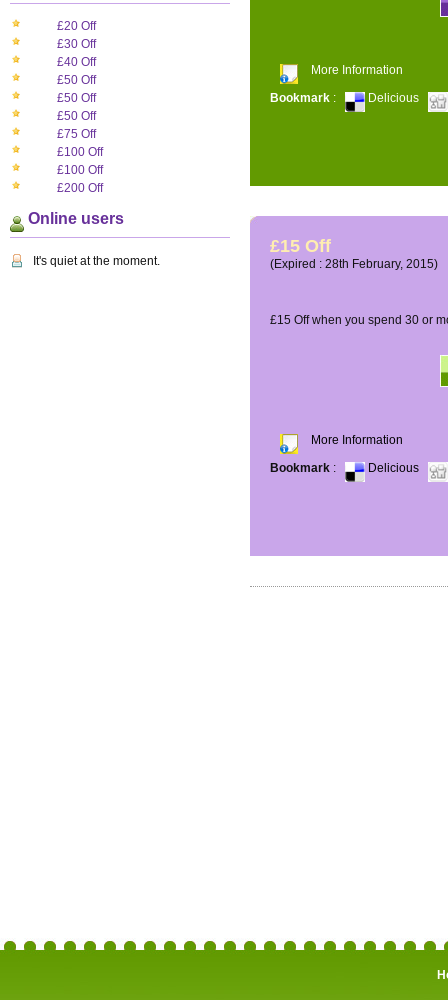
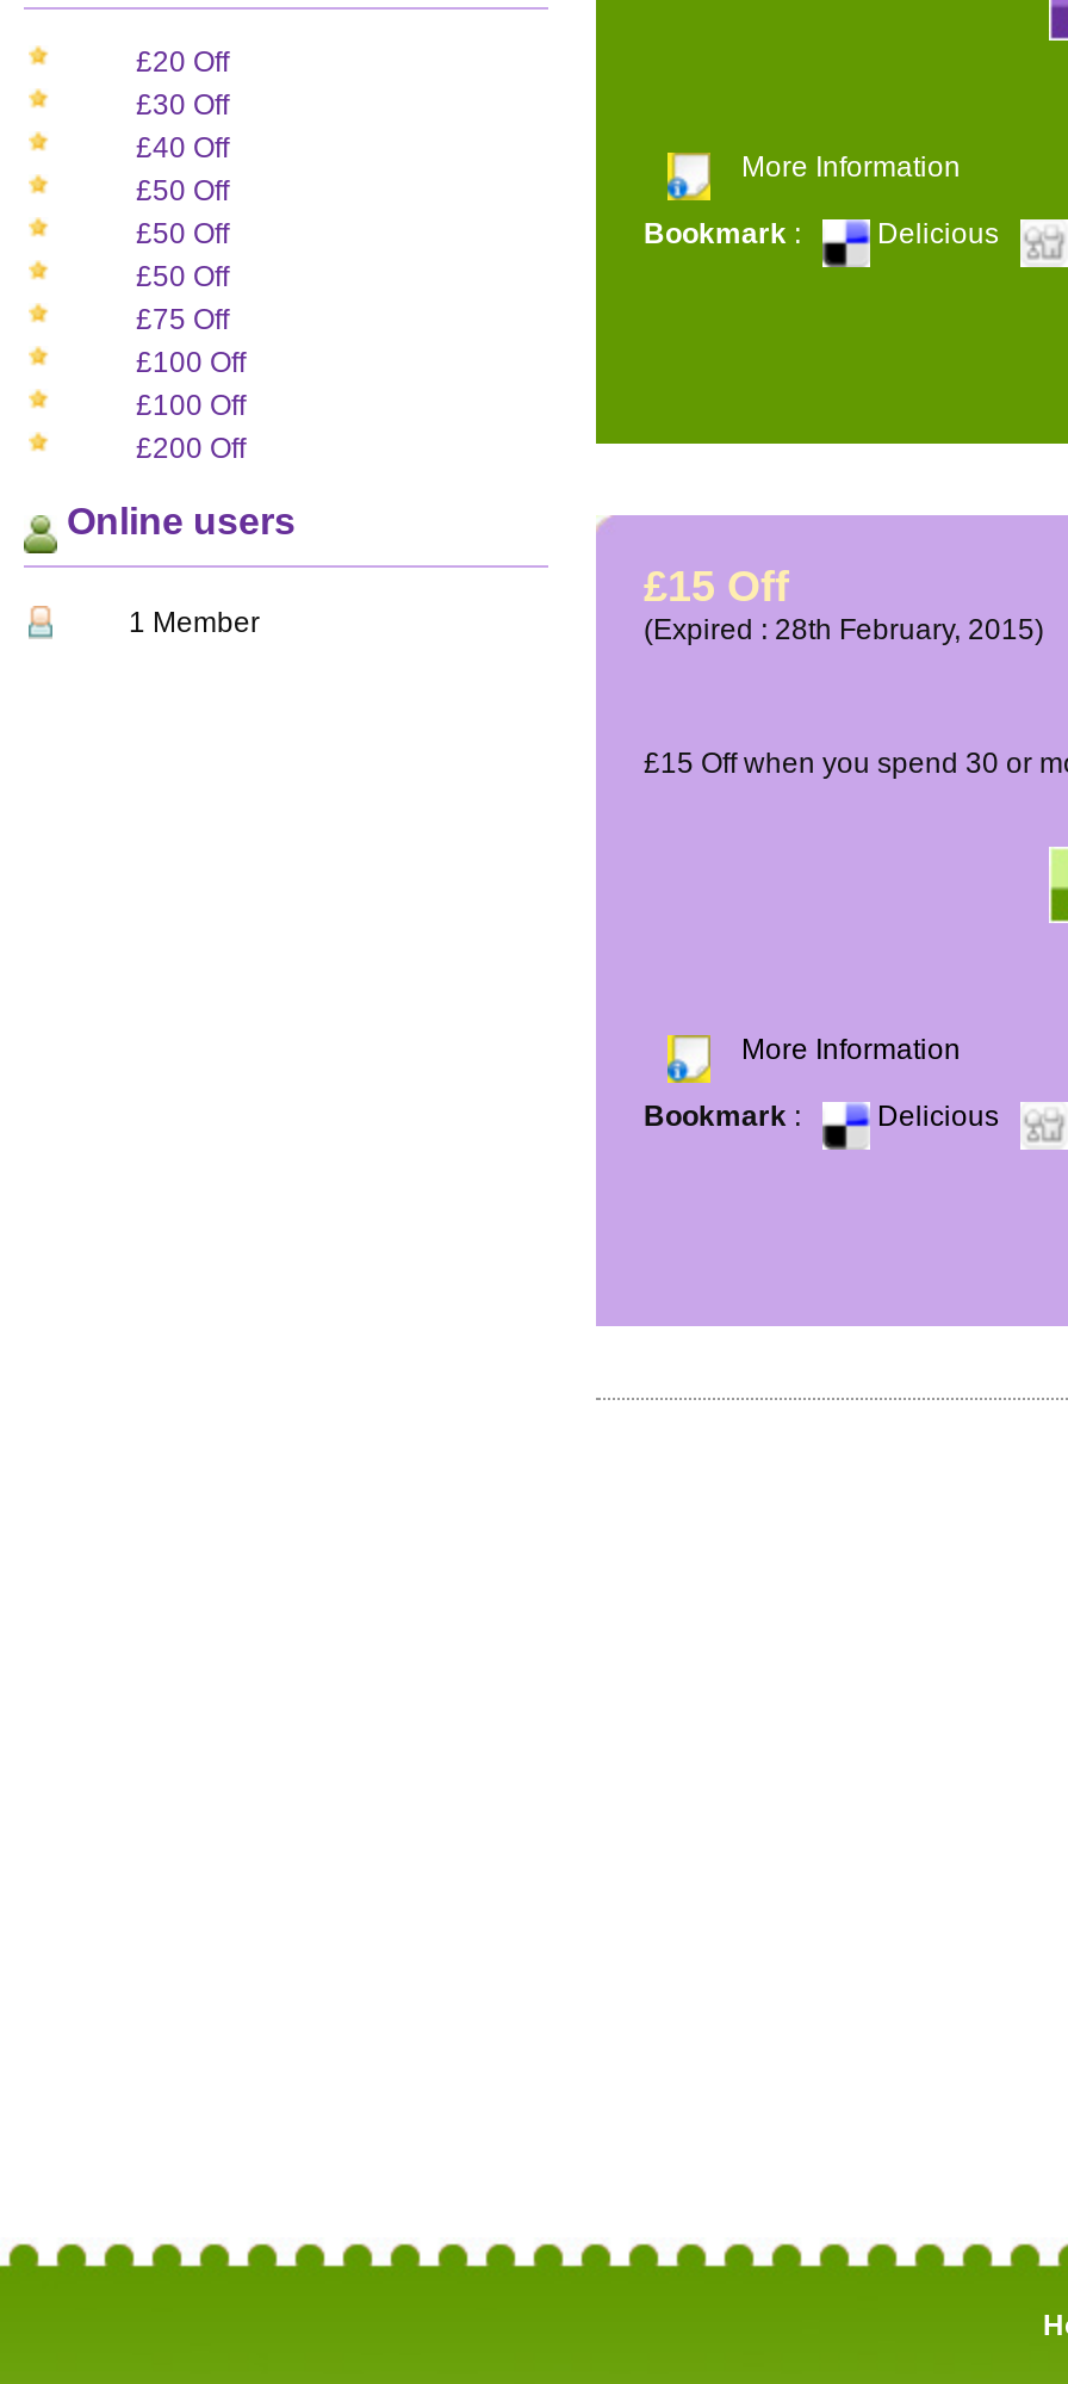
[33,254,160,268] It's quiet at the moment. -> [129,605,260,638] 1 Member

